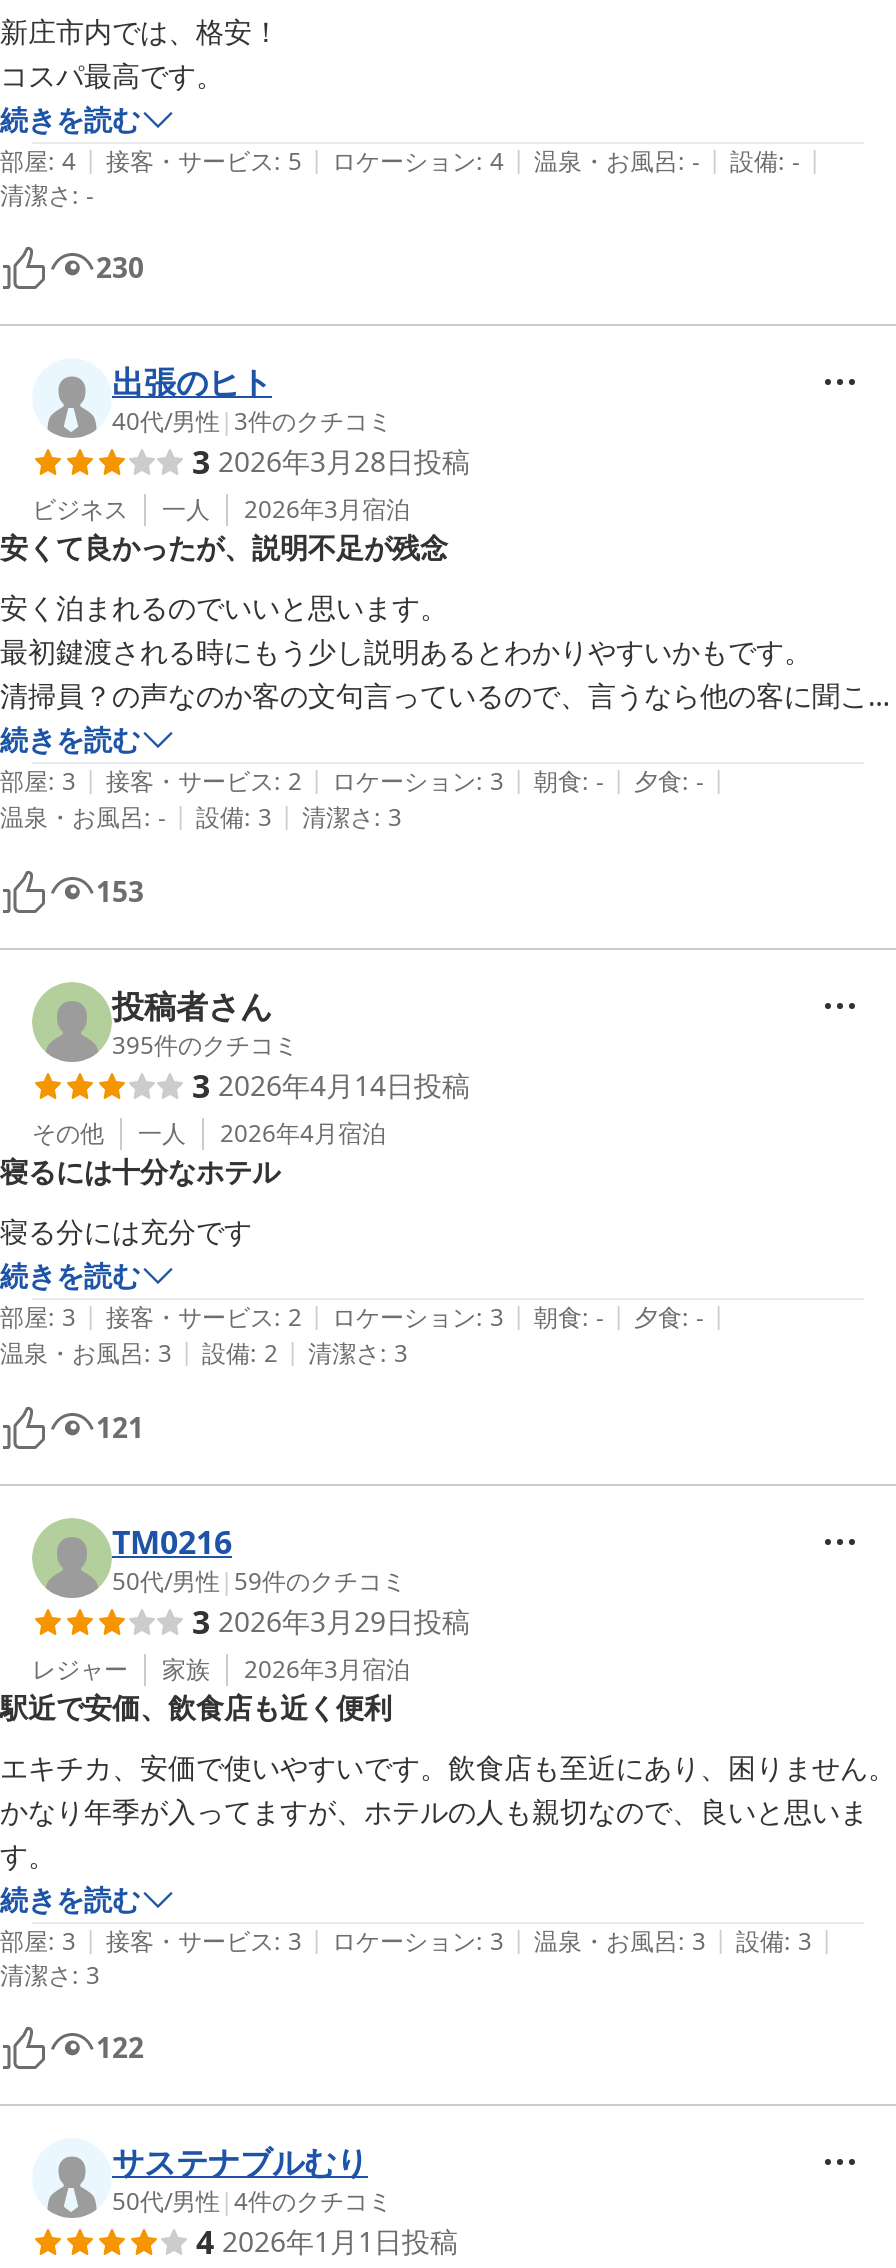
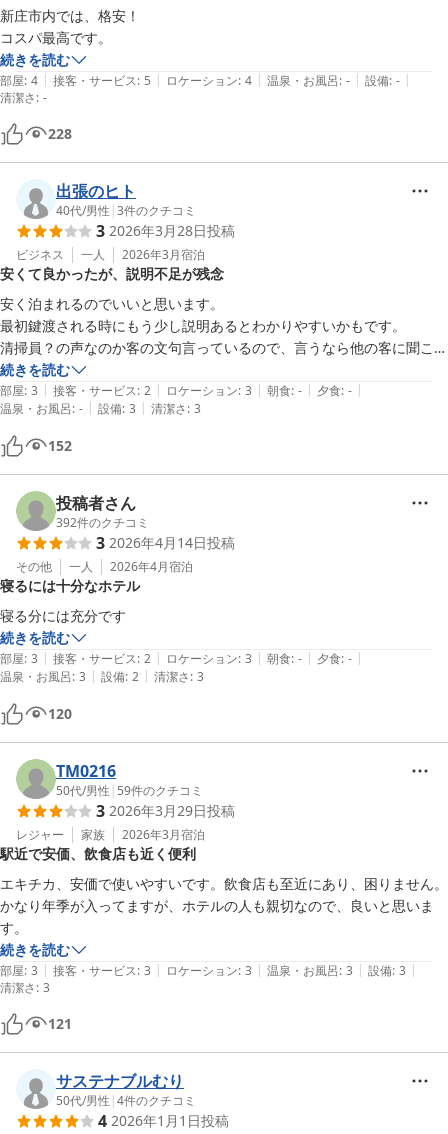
[96,248,144,286] 230 -> [48,124,72,143] 228
[96,872,144,910] 153 -> [48,436,72,455] 152
[112,1028,298,1062] 395件のクチコミ -> [56,514,149,531] 392件のクチコミ
[96,1408,144,1446] 121 -> [48,704,72,723] 120
[96,2028,144,2066] 122 -> [48,1014,72,1033] 121

